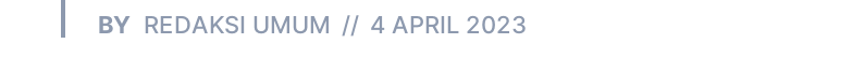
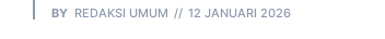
[98,10,527,40] BY REDAKSI UMUM 4 APRIL 2023 -> [51,6,291,21] BY REDAKSI UMUM 12 JANUARI 2026

